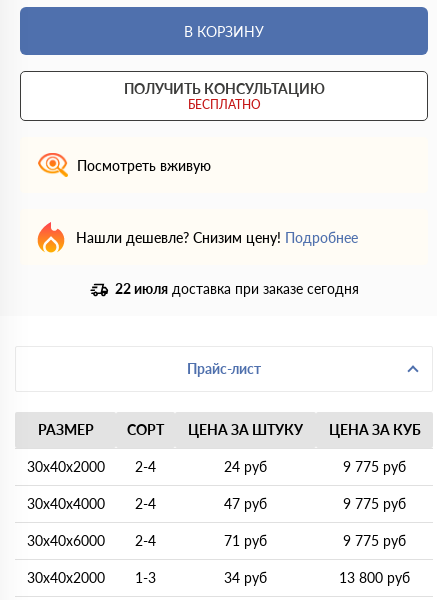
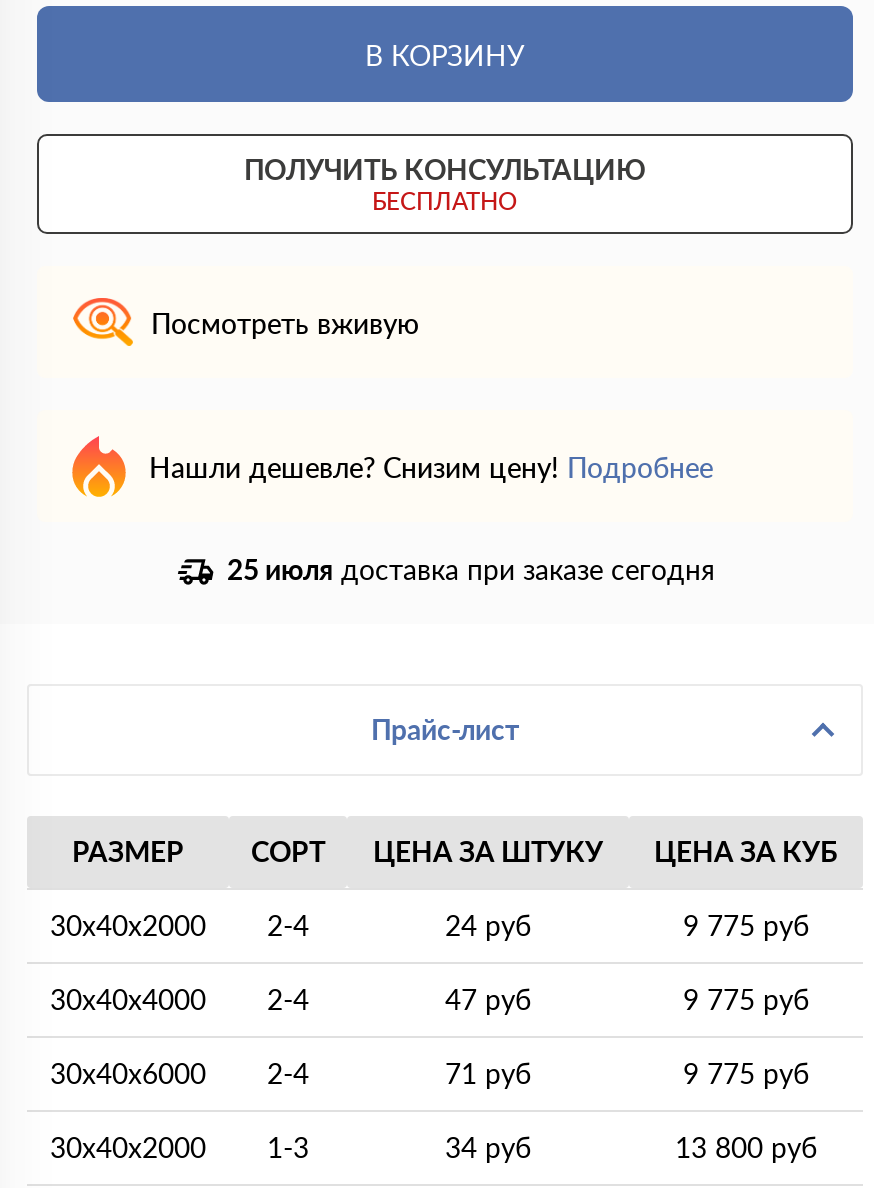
[115,280,359,297] 22 июля доставка при заказе сегодня -> [227,552,715,586] 25 июля доставка при заказе сегодня

